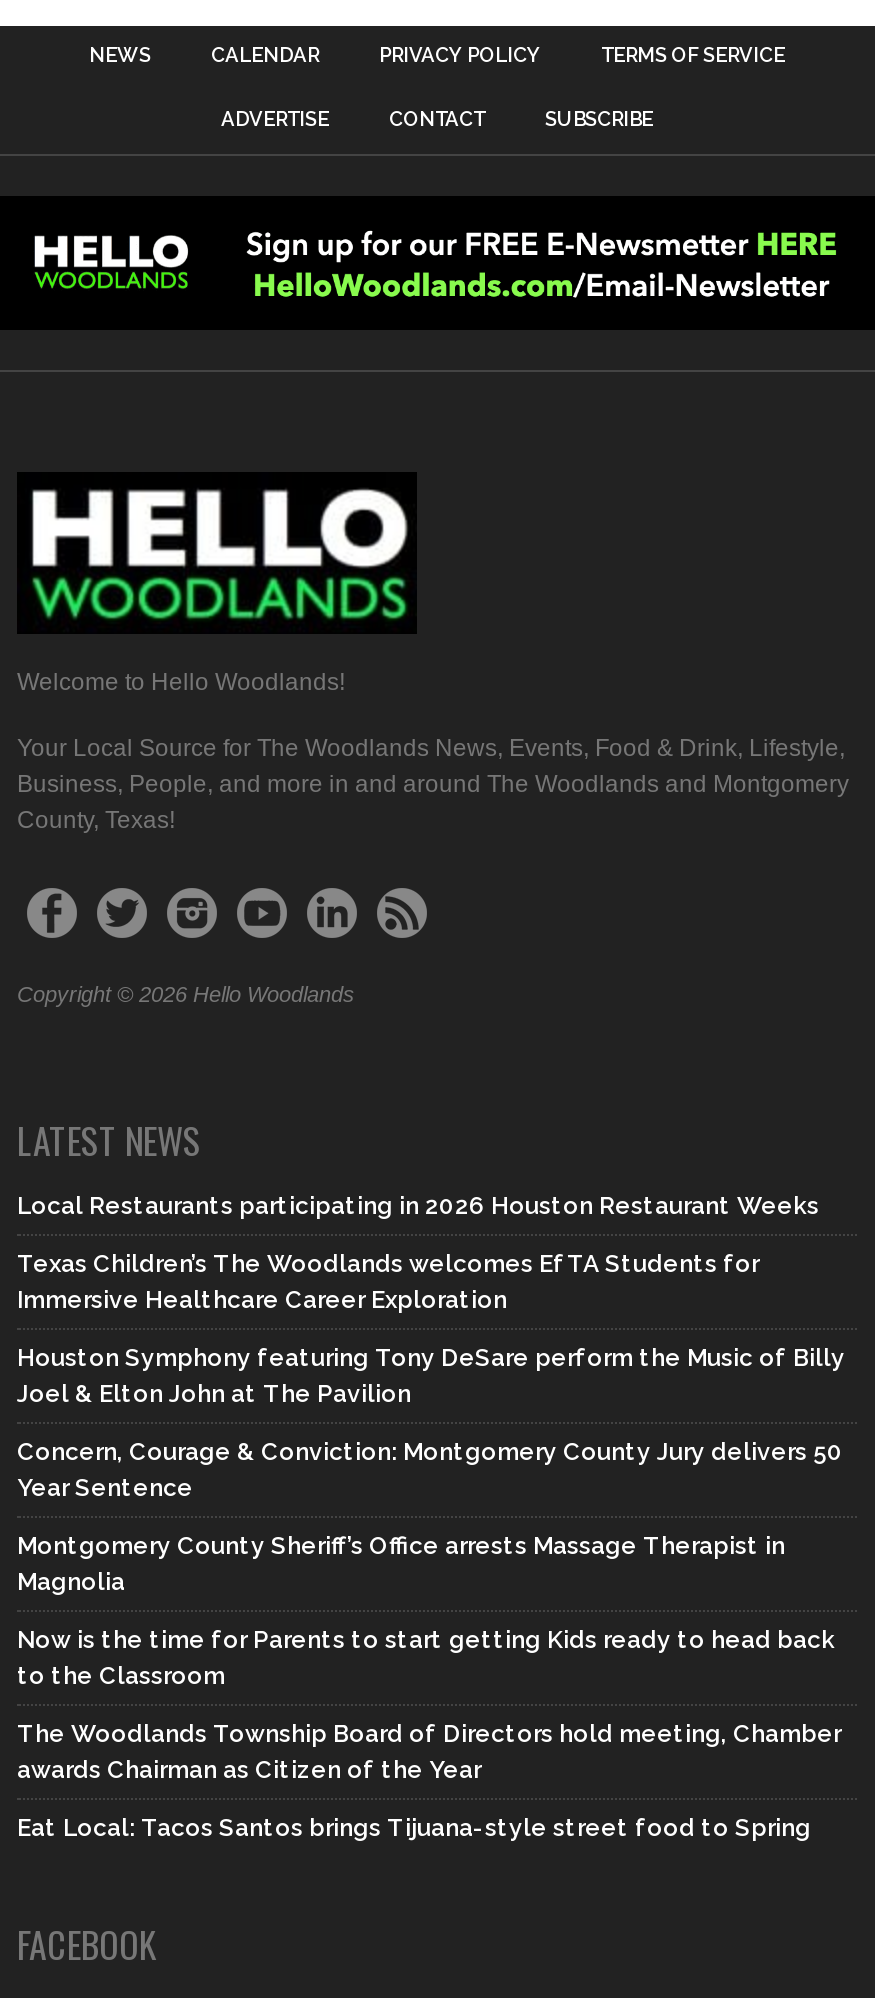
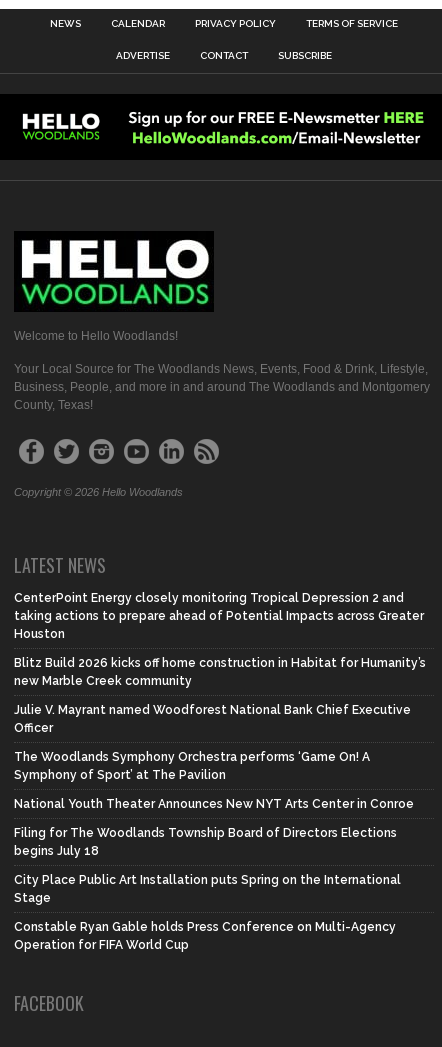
[17,1191,819,1219] Local Restaurants participating in 2026 Houston Restaurant Weeks -> [14,591,424,641] CenterPoint Energy closely monitoring Tropical Depression 2 and | taking actions to prepare ahead of Potential Impacts across Greater | Houston
[17,1249,759,1313] Texas Children’s The Woodlands welcomes EfTA Students for | Immersive Healthcare Career Exploration -> [14,656,426,688] Blitz Build 2026 kicks off home construction in Habitat for Humanity’s | new Marble Creek community
[17,1343,845,1407] Houston Symphony featuring Tony DeSare perform the Music of Billy | Joel & Elton John at The Pavilion -> [14,703,411,735] Julie V. Mayrant named Woodforest National Bank Chief Executive | Officer
[17,1437,843,1501] Concern, Courage & Conviction: Montgomery County Jury delivers 50 | Year Sentence -> [14,750,370,782] The Woodlands Symphony Orchestra performs ‘Game On! A | Symphony of Sport’ at The Pavilion
[17,1531,785,1595] Montgomery County Sheriff’s Office arrests Massage Therapist in | Magnolia -> [14,797,414,811] National Youth Theater Announces New NYT Arts Center in Conroe
[17,1625,835,1689] Now is the time for Parents to start getting Kids ready to head back | to the Classroom -> [14,826,397,858] Filing for The Woodlands Township Board of Directors Elections | begins July 18
[17,1719,841,1783] The Woodlands Township Board of Directors hold meeting, Chamber | awards Chairman as Citizen of the Year -> [14,873,401,905] City Place Public Art Installation puts Spring on the International | Stage
[17,1813,811,1841] Eat Local: Tacos Santos brings Tijuana-style street food to Spring -> [14,920,396,952] Constable Ryan Gable holds Press Conference on Multi-Agency | Operation for FIFA World Cup

